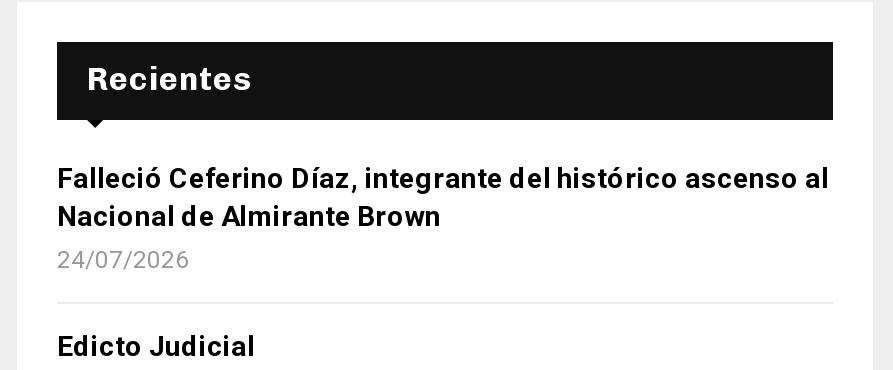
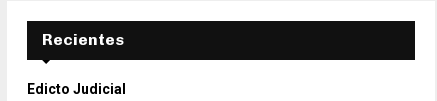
[57,162,829,274] Falleció Ceferino Díaz, integrante del histórico ascenso al | Nacional de Almirante Brown | 24/07/2026 -> none

